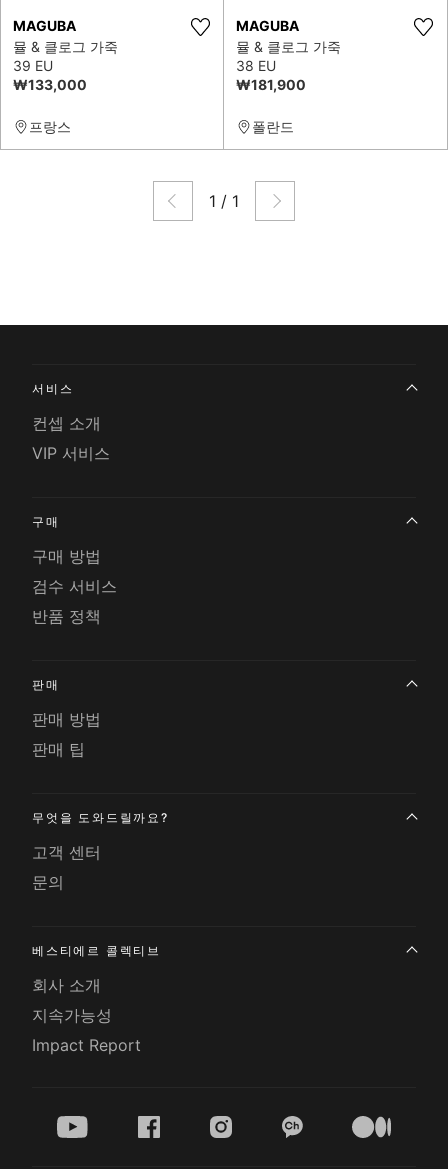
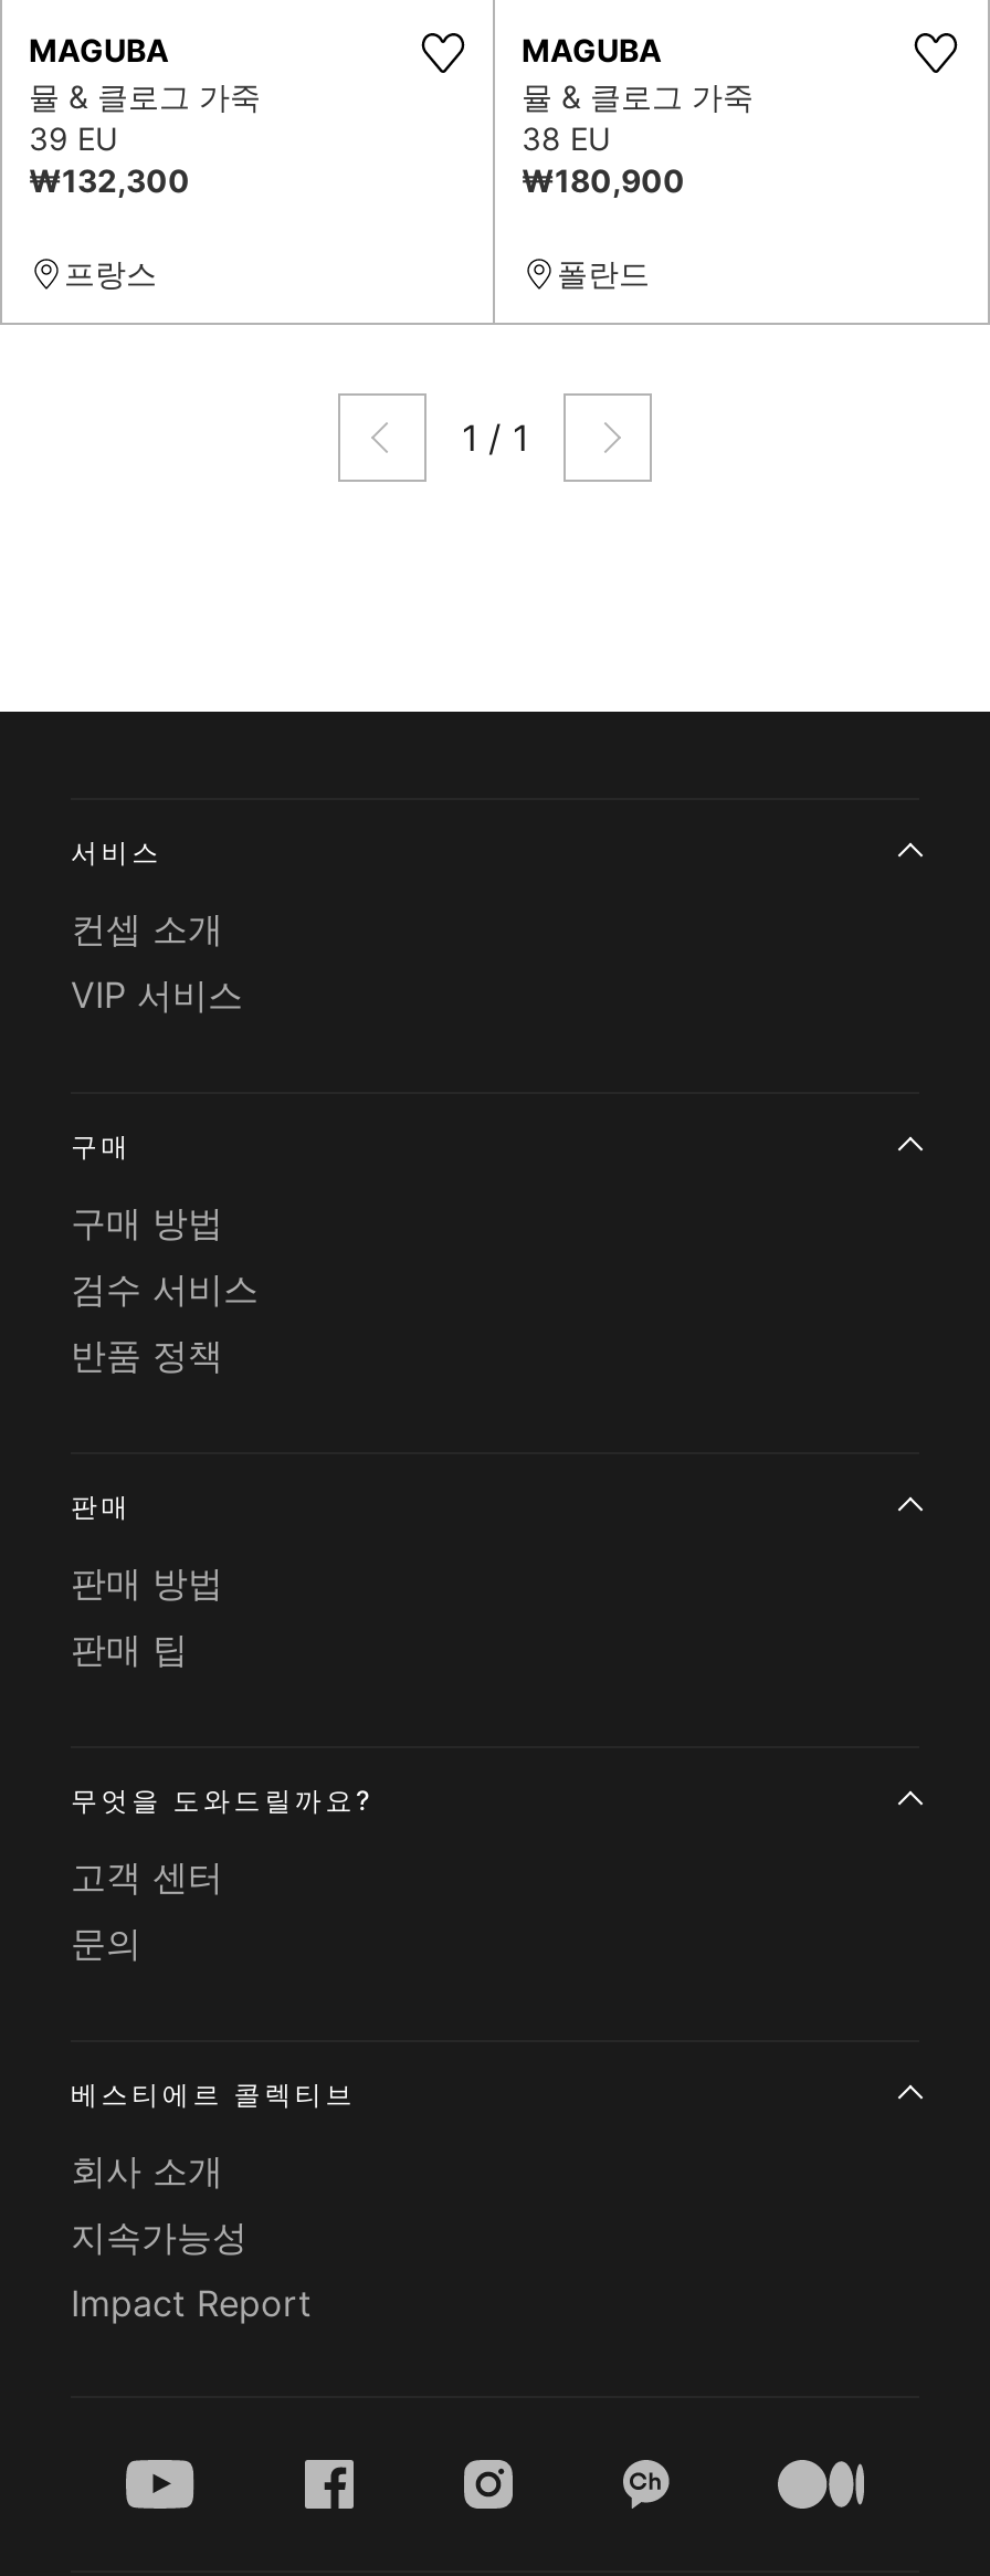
[13,76,87,93] ₩133,000 -> [29,162,190,199] ₩132,300
[236,76,306,93] ₩181,900 -> [522,162,685,199] ₩180,900

